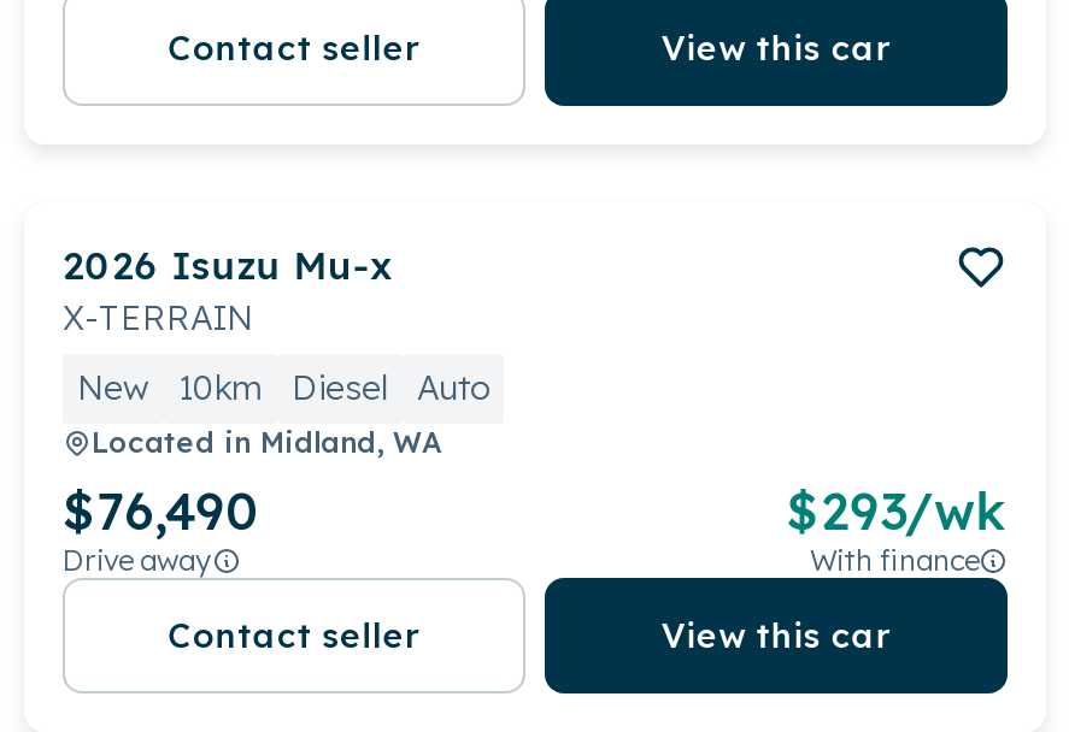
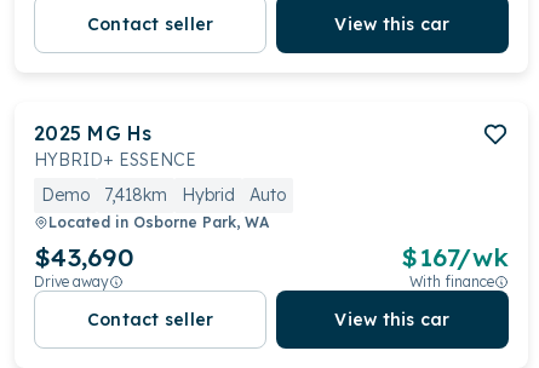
[63,241,392,340] 2026 Isuzu Mu-x | X-TERRAIN -> [34,121,196,171] 2025 MG Hs | HYBRID+ ESSENCE
[77,366,388,409] New | 10km | Diesel -> [41,184,235,206] Demo | 7,418km | Hybrid
[63,424,441,542] Located in Midland, WA | $76,490 -> [34,213,269,272] Located in Osborne Park, WA | $43,690
[786,479,1008,542] $293/wk -> [401,241,509,272] $167/wk

